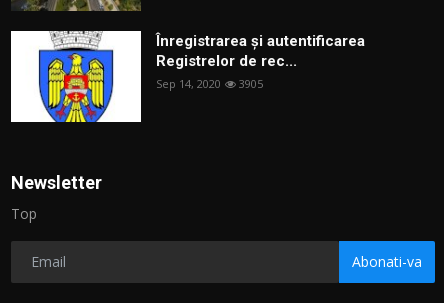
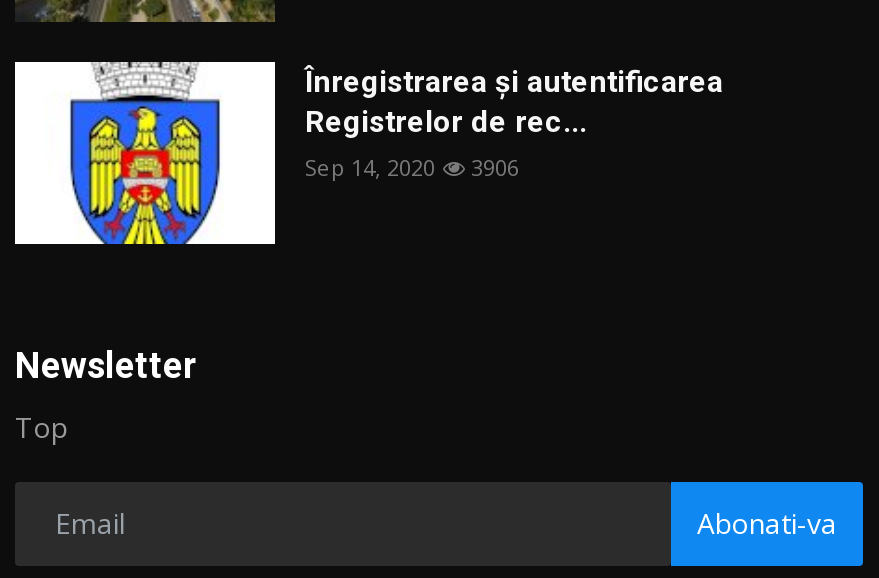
[156,76,263,91] Sep 14, 2020 3905 -> [305,152,519,182] Sep 14, 2020 3906

